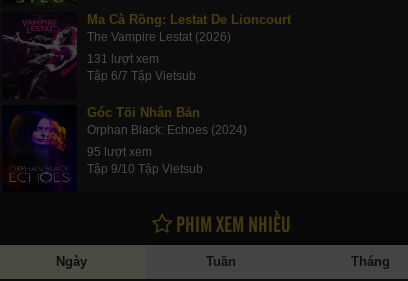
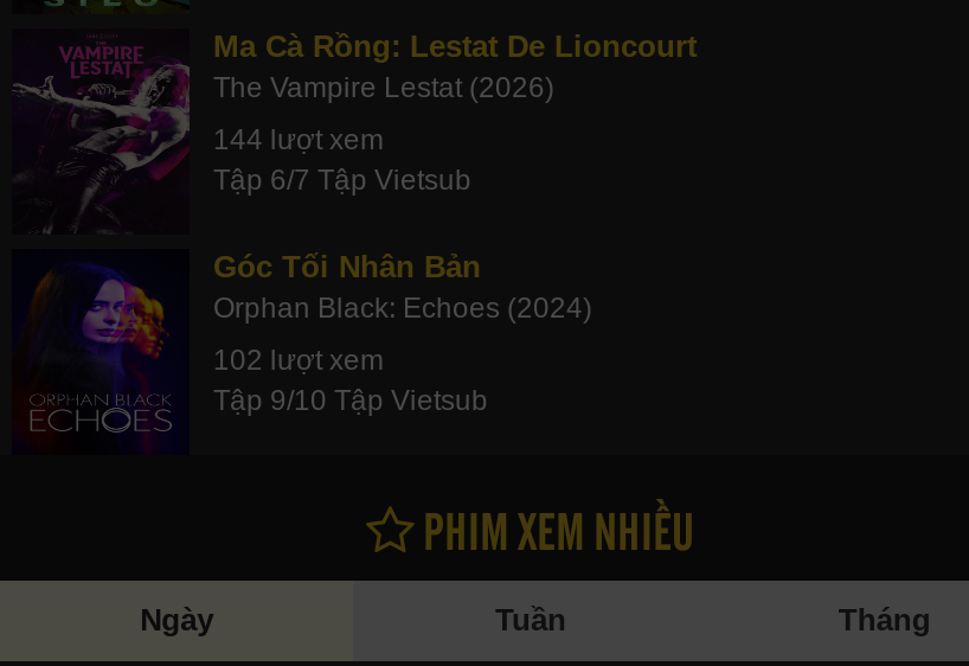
[87,52,159,66] 131 lượt xem -> [213,123,384,156] 144 lượt xem
[87,145,152,159] 95 lượt xem -> [213,343,384,377] 102 lượt xem

